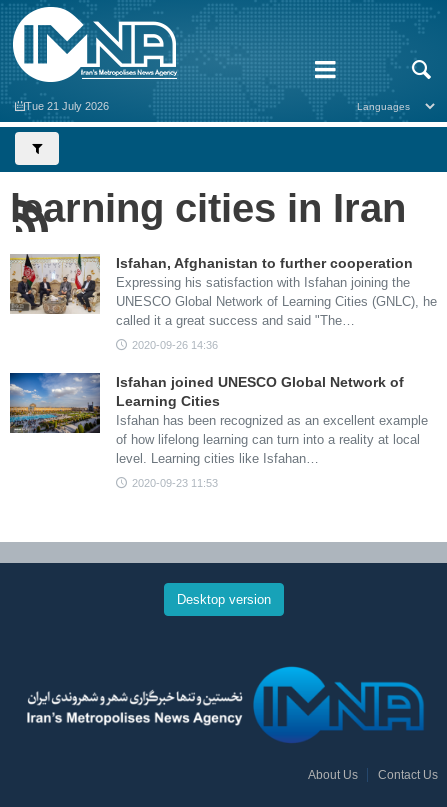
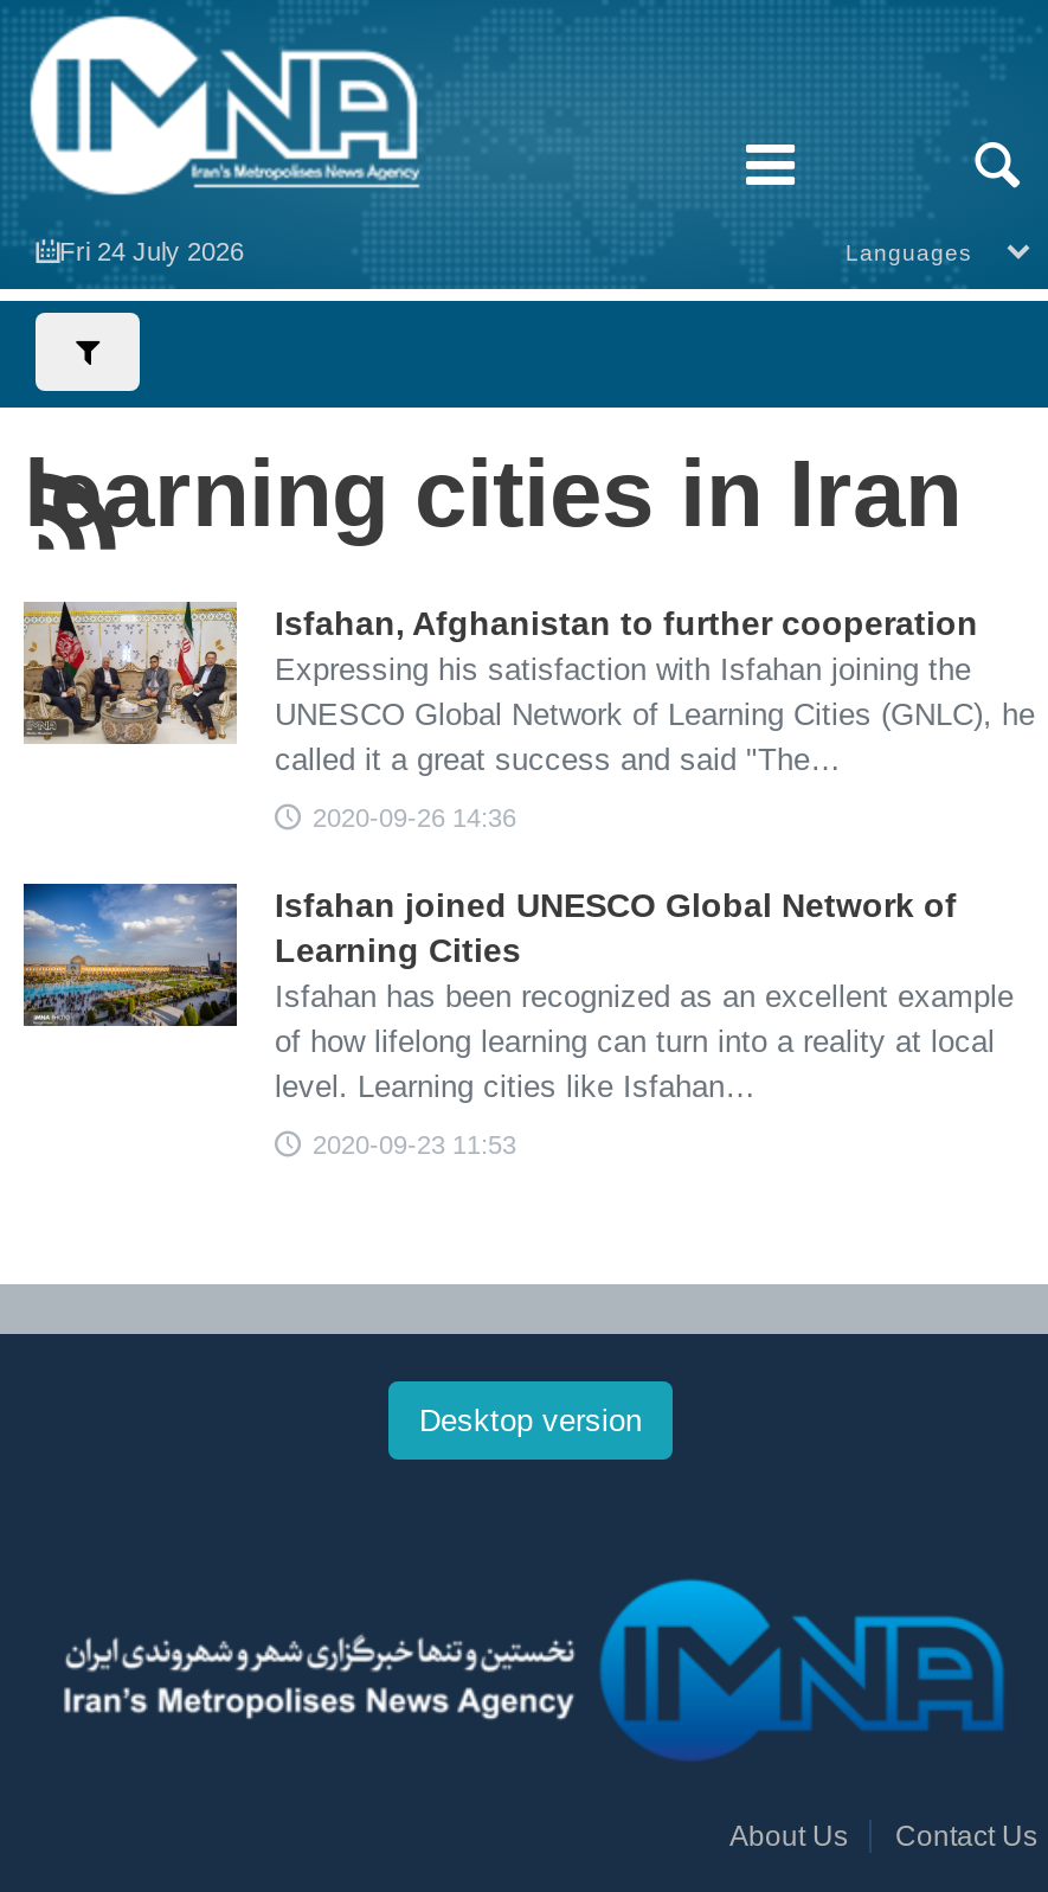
[25,100,109,112] Tue 21 July 2026 -> [59,237,244,265] Fri 24 July 2026

